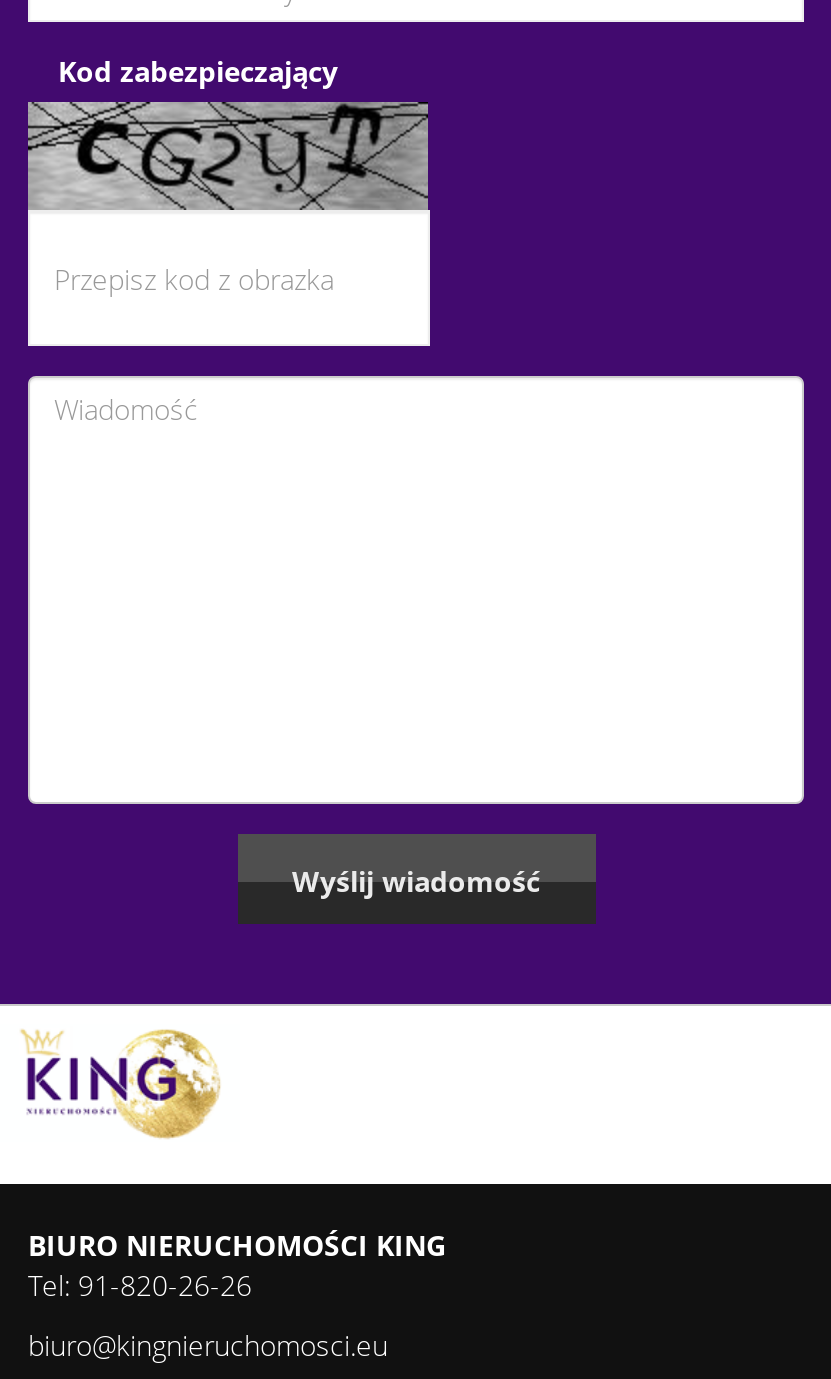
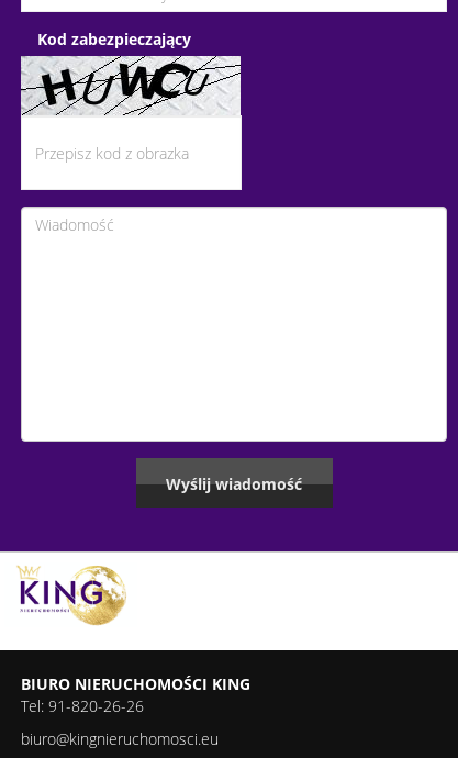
[28,102,428,212] [image] -> [20,55,242,115] [image]

